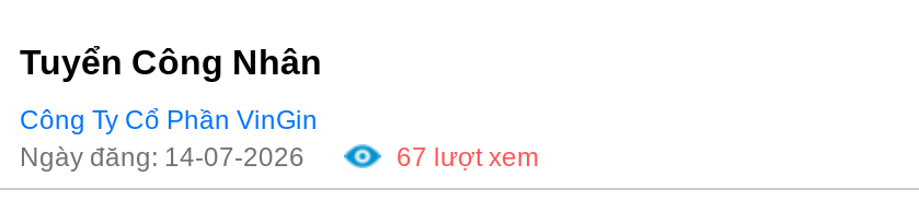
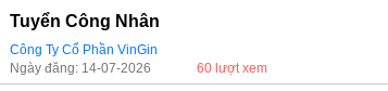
[397,143,539,174] 67 lượt xem -> [197,61,267,76] 60 lượt xem

